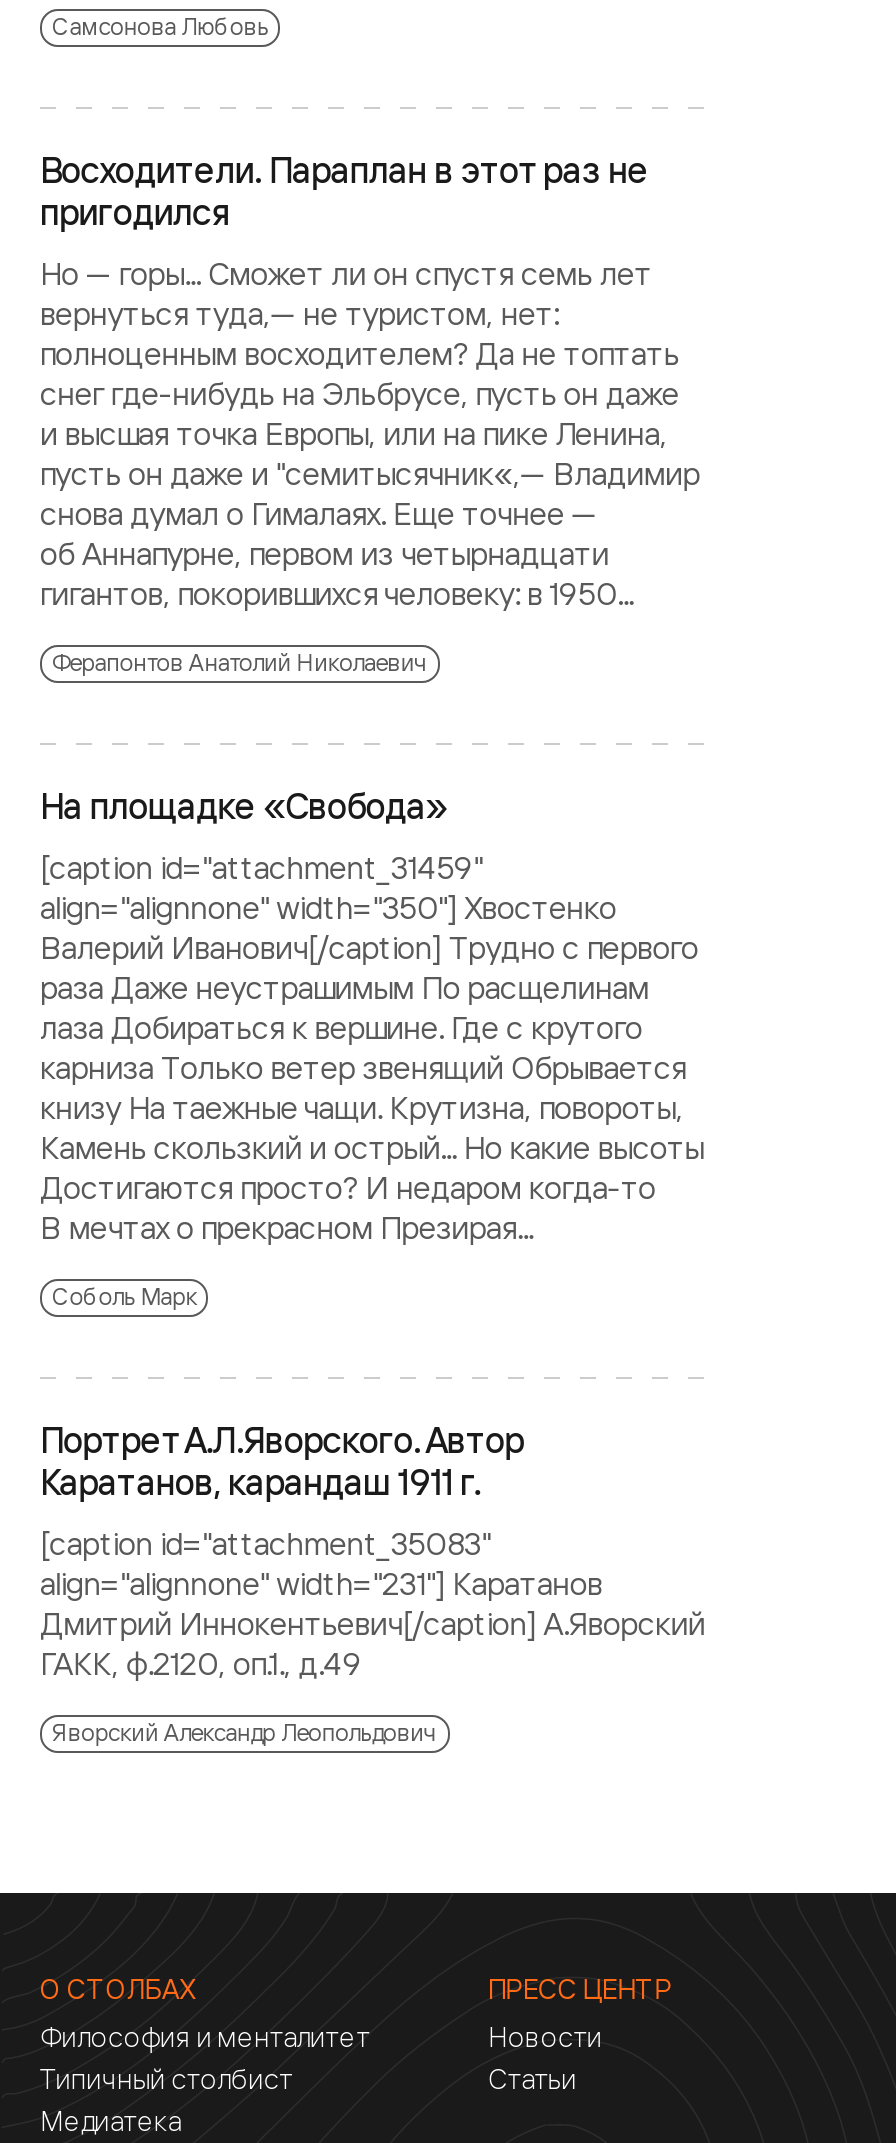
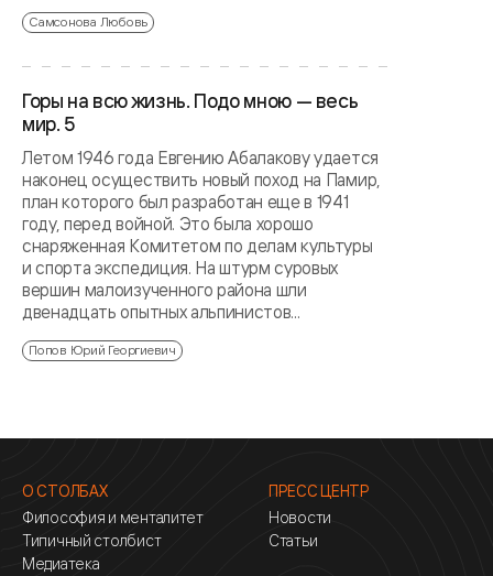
[40,146,705,1746] Восходители. Параплан в этот раз не | пригодился | Но — горы... Сможет ли он спустя семь лет | вернуться туда,— не туристом, нет: | полноценным восходителем? Да не топтать | снег где-нибудь на Эльбрусе, пусть он даже | и высшая точка Европы, или на пике Ленина, | пусть он даже и "семитысячник«,— Владимир | снова думал о Гималаях. Еще точнее — | об Аннапурне, первом из четырнадцати | гигантов, покорившихся человеку: в 1950... | Ферапонтов Анатолий Николаевич | На площадке «Свобода» | [caption id="attachment_31459" | align="alignnone" width="350"] Хвостенко | Валерий Иванович[/caption] Трудно с первого | раза Даже неустрашимым По расщелинам | лаза Добираться к вершине. Где с крутого | карниза Только ветер звенящий Обрывается | книзу На таежные чащи. Крутизна, повороты, | Камень скользкий и острый... Но какие высоты | Достигаются просто? И недаром когда-то | В мечтах о прекрасном Презирая... | Соболь Марк | Портрет А.Л.Яворского. Автор | Каратанов, карандаш 1911 г. | [caption id="attachment_35083" | align="alignnone" width="231"] Каратанов | Дмитрий Иннокентьевич[/caption] А.Яворский | ГАКК, ф.2120, оп.1., д.49 | Яворский Александр Леопольдович -> [22,88,381,357] Горы на всю жизнь. Подо мною — весь | мир. 5 | Летом 1946 года Евгению Абалакову удается | наконец осуществить новый поход на Памир, | план которого был разработан еще в 1941 | году, перед войной. Это была хорошо | снаряженная Комитетом по делам культуры | и спорта экспедиция. На штурм суровых | вершин малоизученного района шли | двенадцать опытных альпинистов... | Попов Юрий Георгиевич

